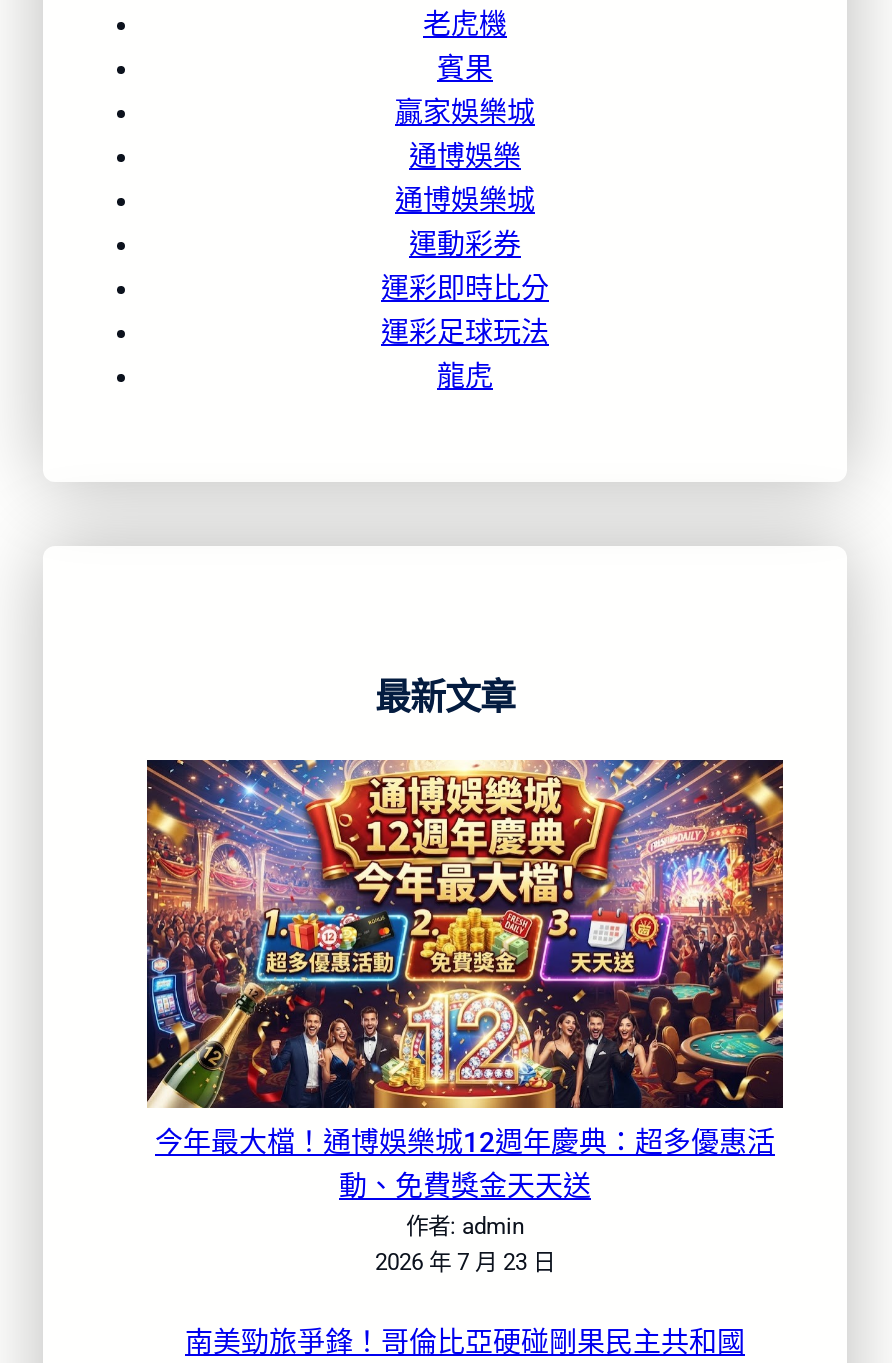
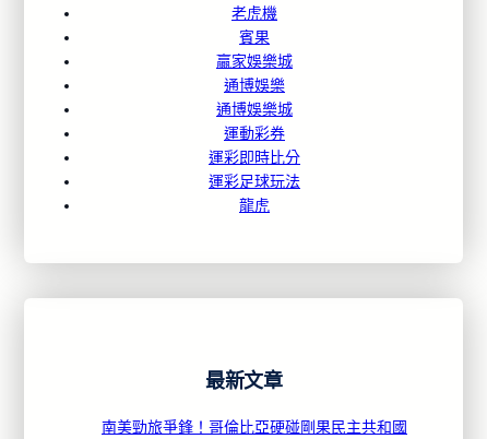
[145,758,785,1275] [image] | 今年最大檔！通博娛樂城12週年慶典：超多優惠活 | 動、免費獎金天天送 | 作者: admin | 2026 年 7 月 23 日 -> none

